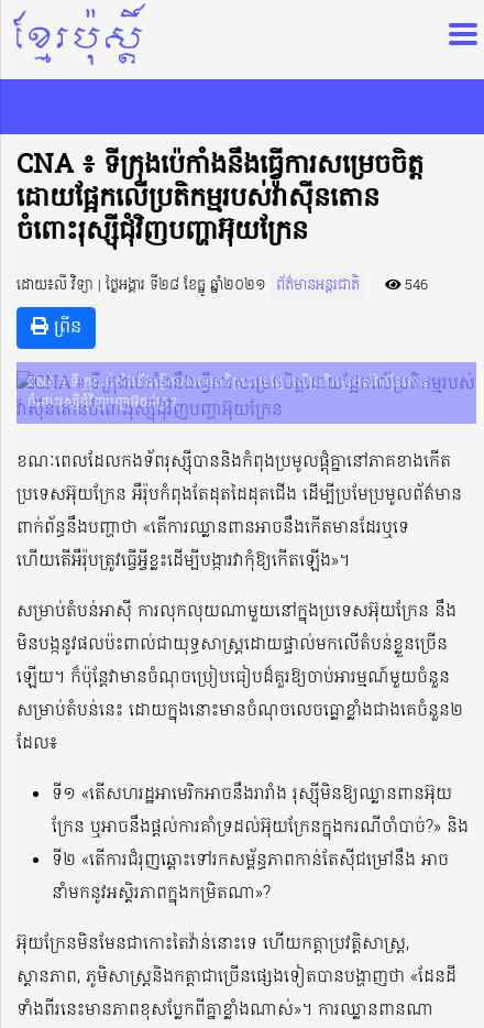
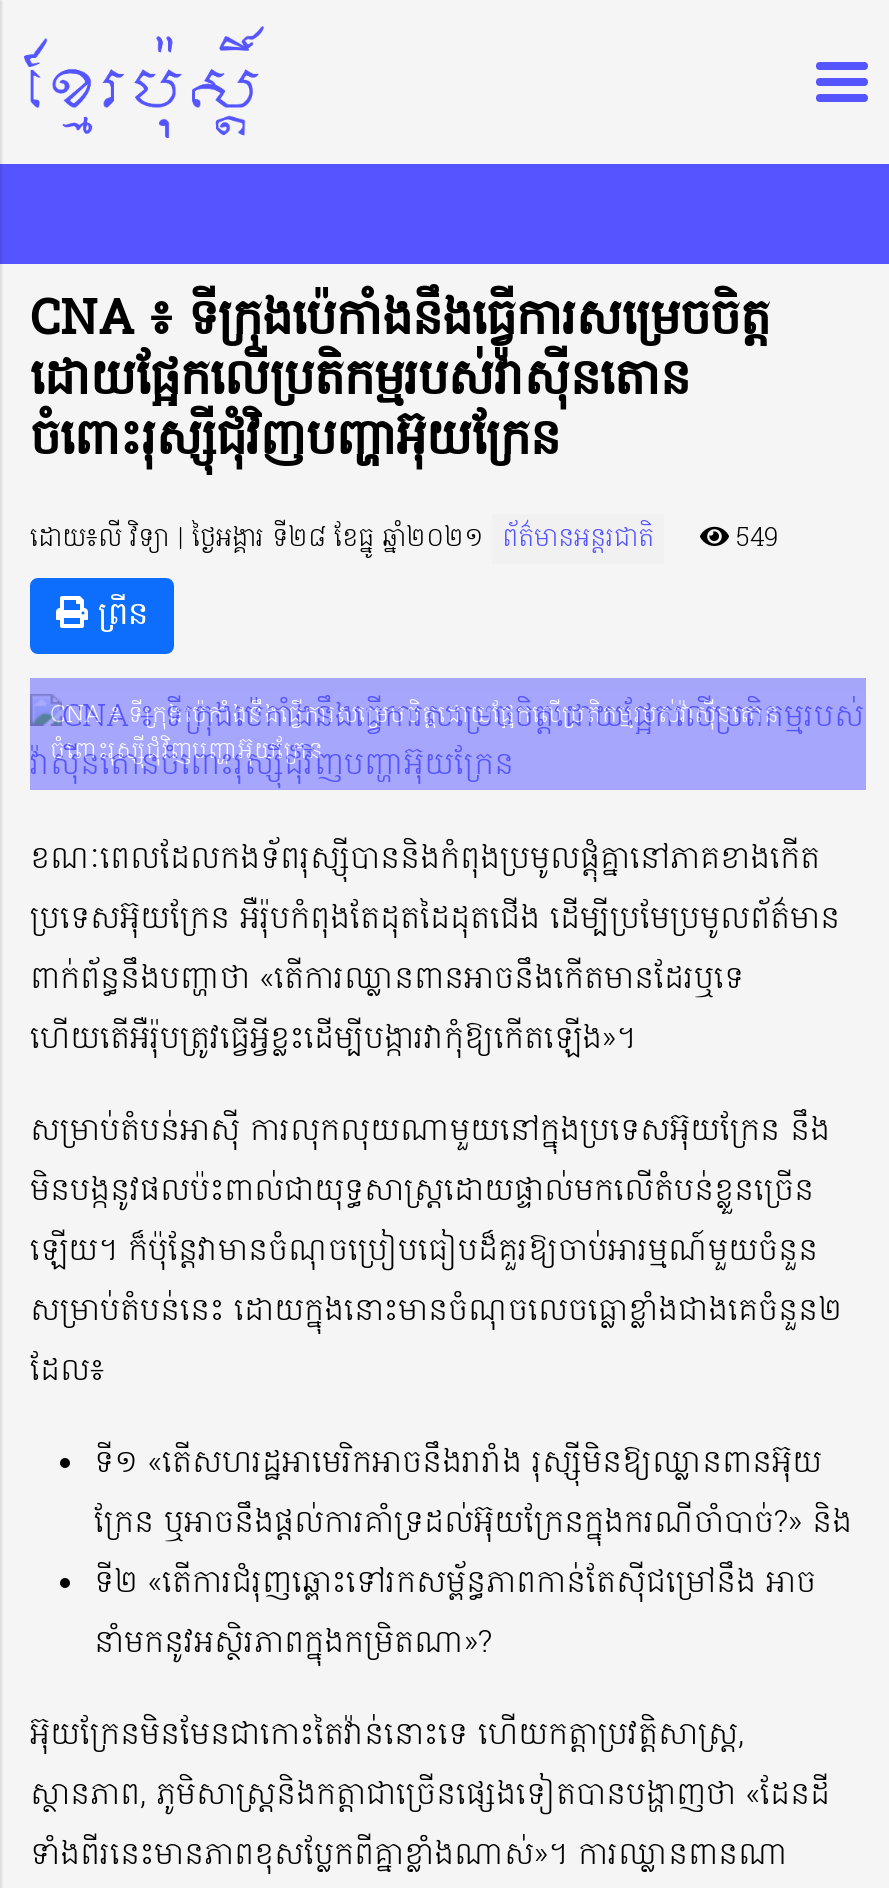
[400,275,428,296] 546 -> [728,520,778,558] 549

